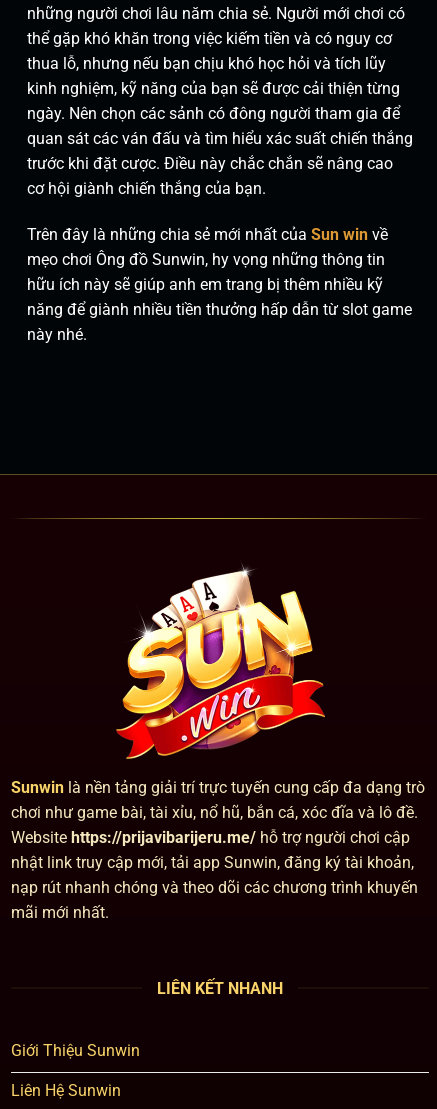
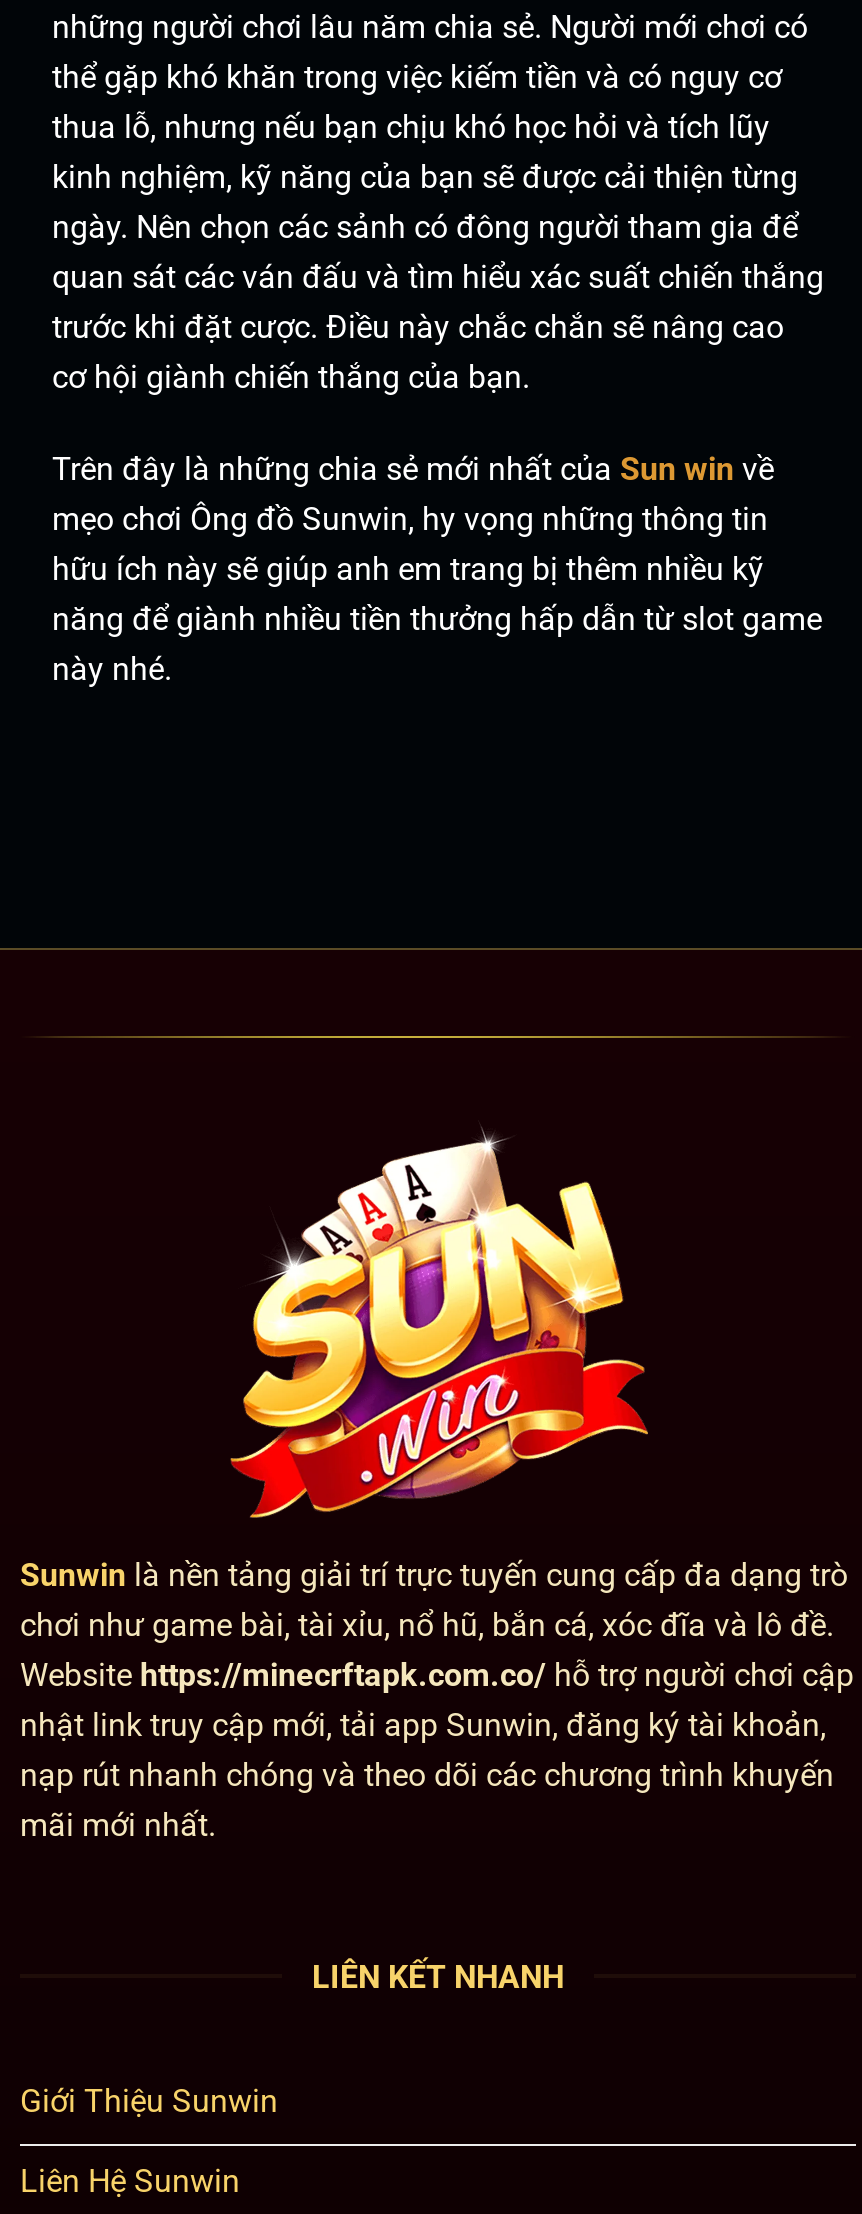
[11,828,410,847] Website https://prijavibarijeru.me/ hỗ trợ người chơi cập -> [20,1656,854,1694] Website https://minecrftapk.com.co/ hỗ trợ người chơi cập

